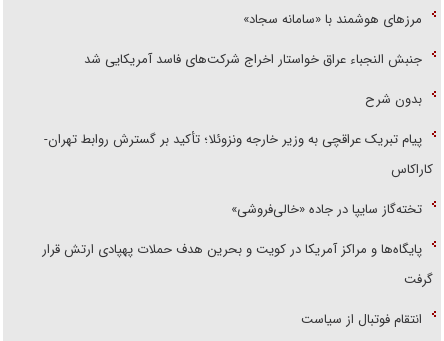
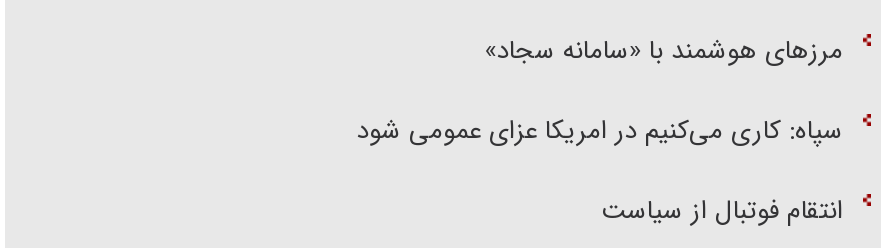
[42,49,433,290] جنبش النجباء عراق خواستار اخراج شرکت‌های فاسد آمریکایی شد | بدون شرح | پیام تبریک عراقچی به وزیر خارجه ونزوئلا؛ تأکید بر گسترش روابط تهران- | کاراکاس | تخته‌گاز سایپا در جاده «خالی‌فروشی» | پایگاه‌ها و مراکز آمریکا در کویت و بحرین هدف حملات پهپادی ارتش قرار | گرفت -> [357,110,843,152] سپاه: کاری می‌کنیم در امریکا عزای عمومی شود

